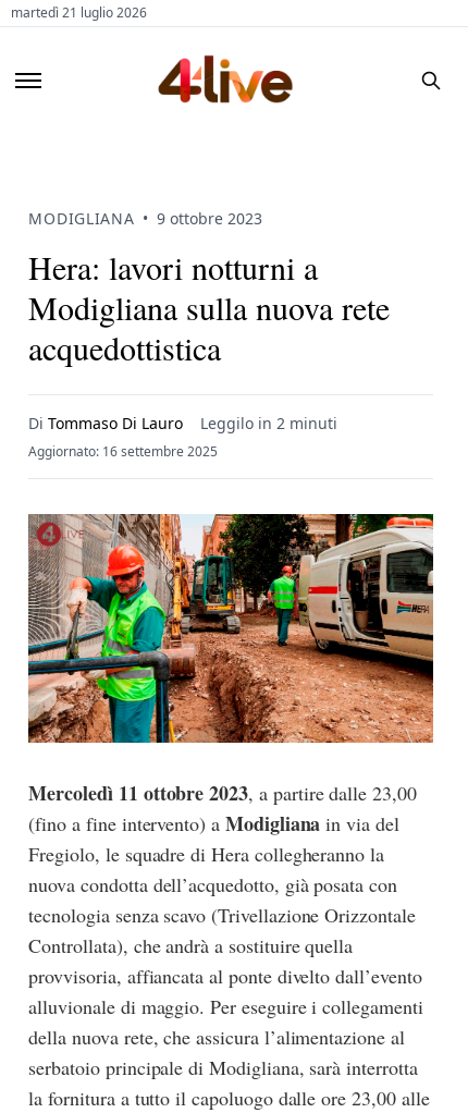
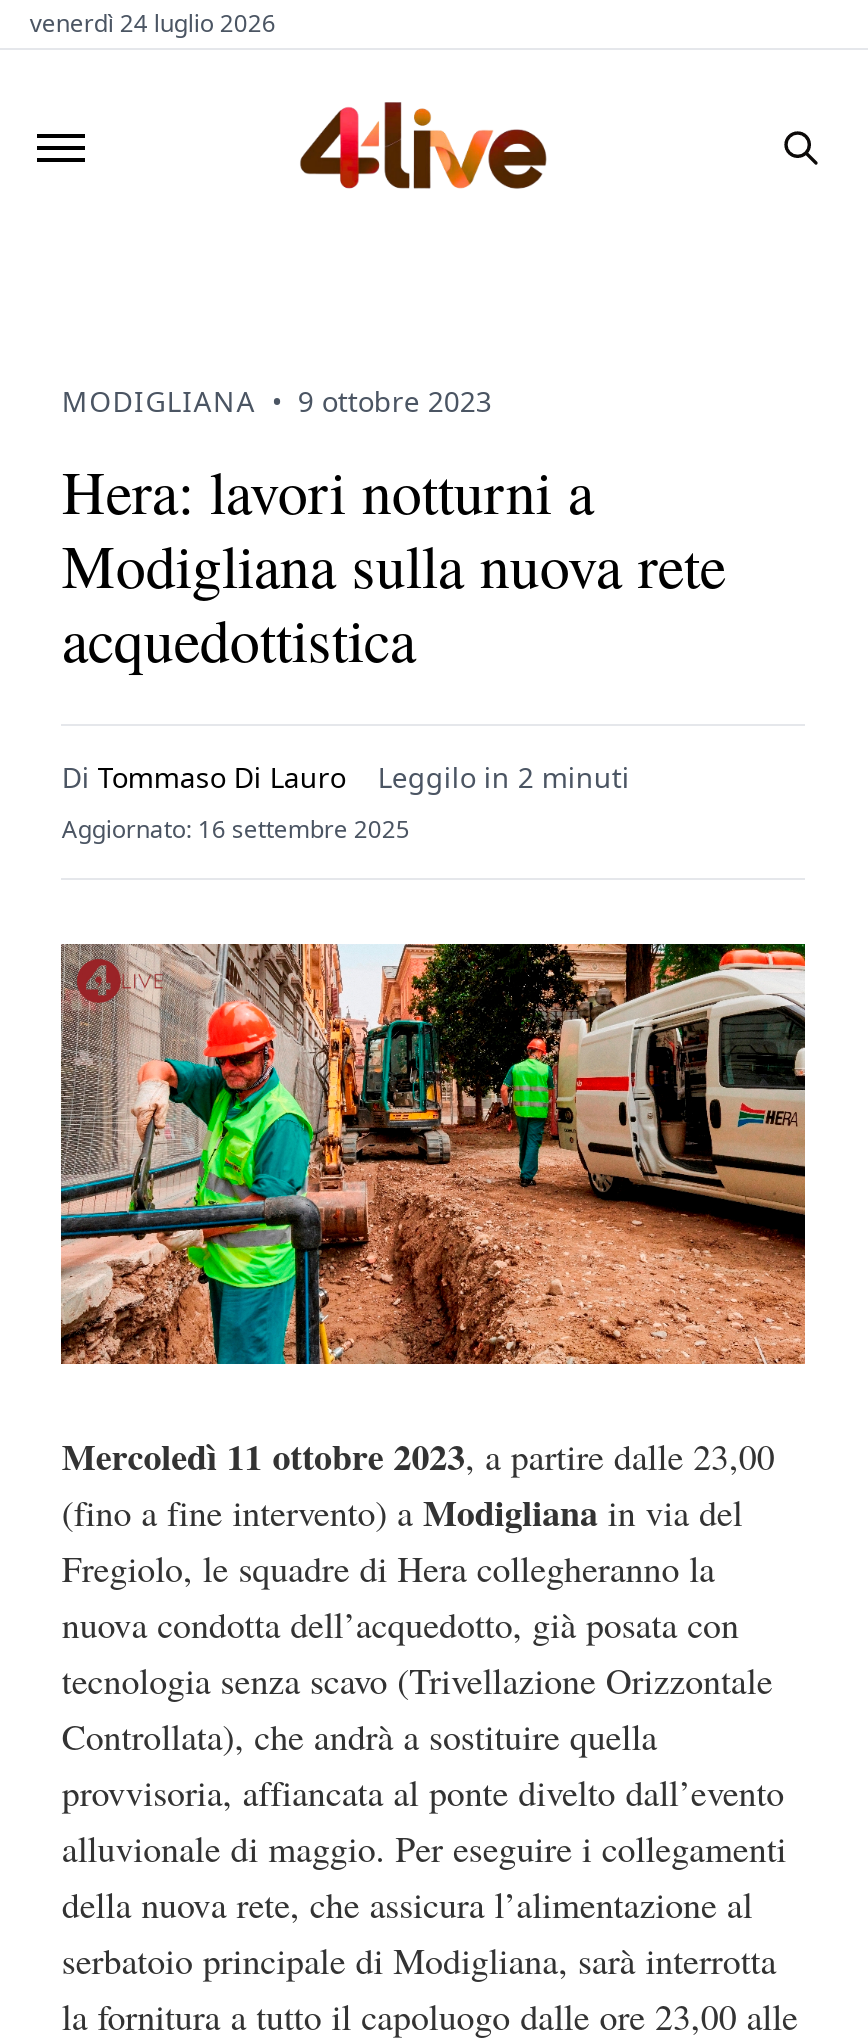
[11,3,147,22] martedì 21 luglio 2026 -> [30,6,276,40] venerdì 24 luglio 2026

